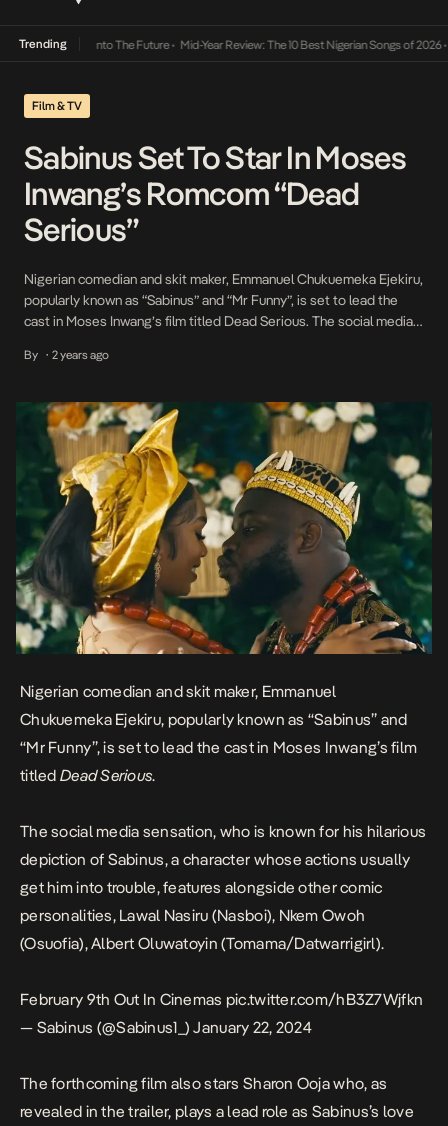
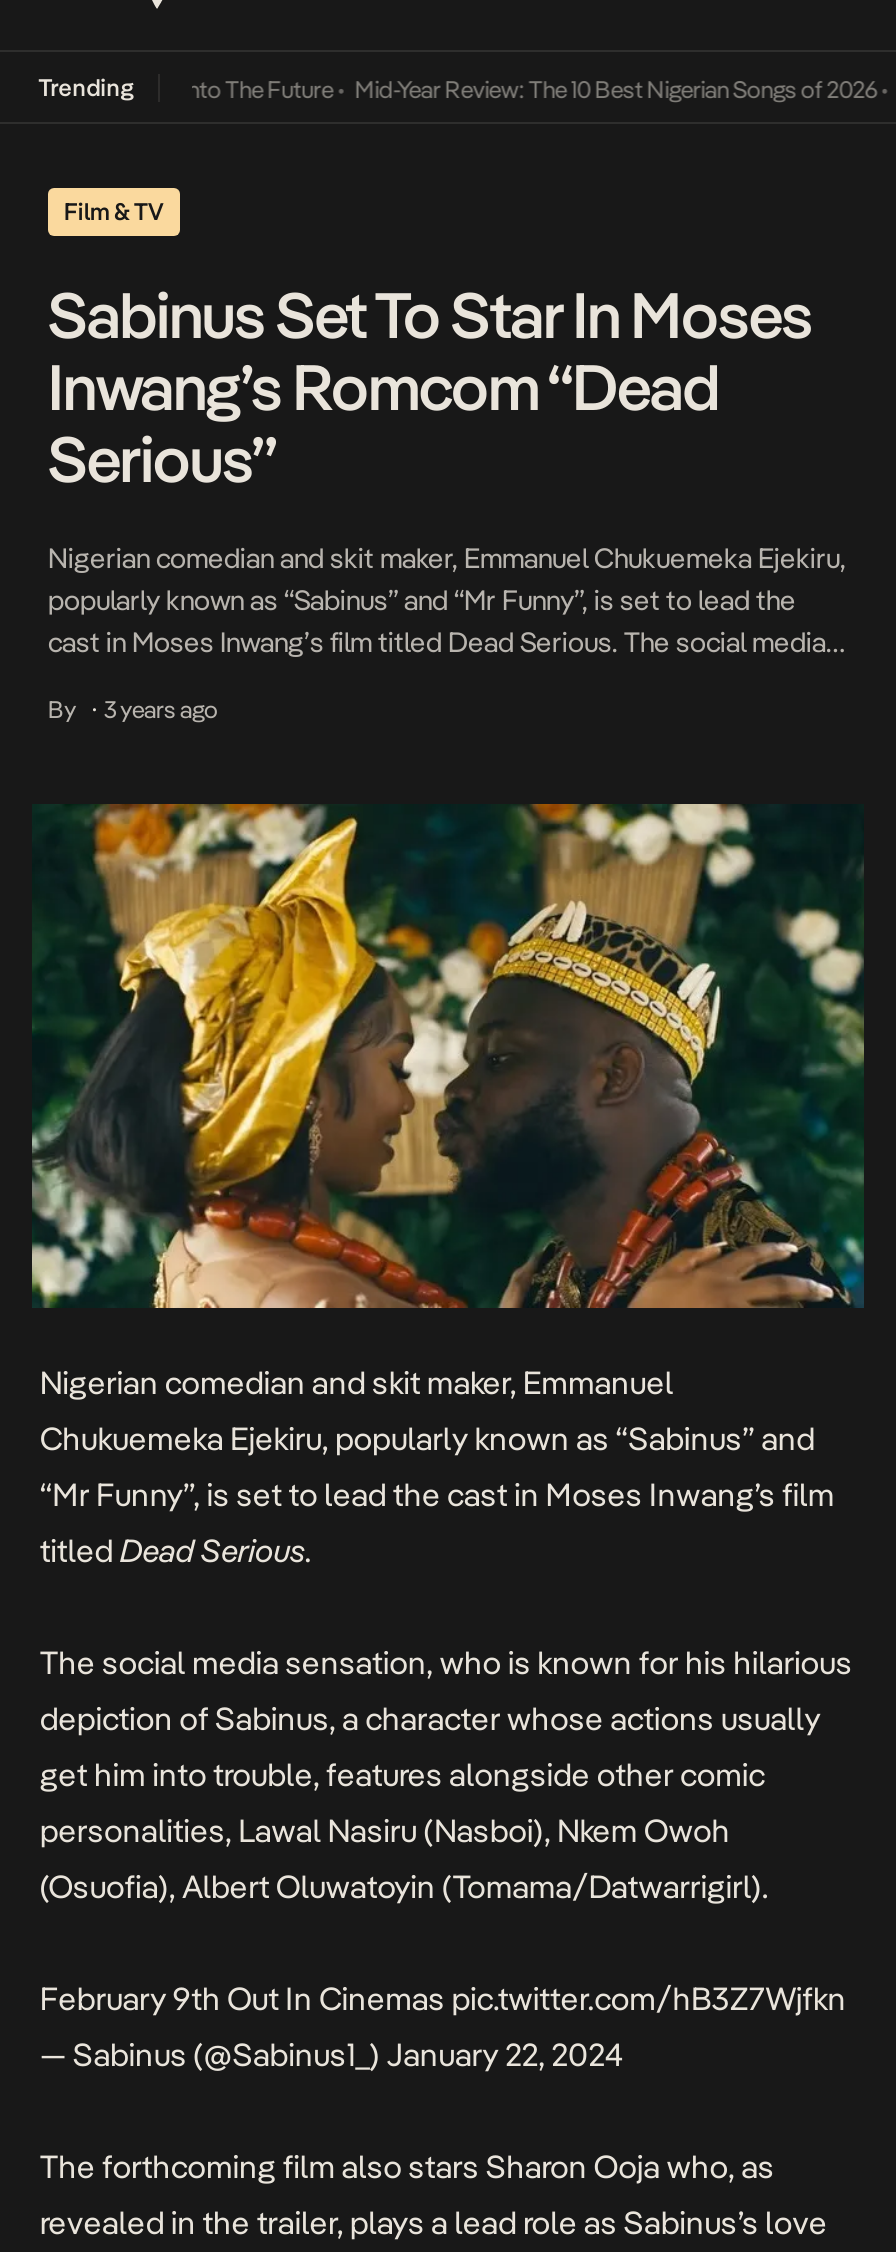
[52,348,109,362] 2 years ago -> [104,696,218,724] 3 years ago

